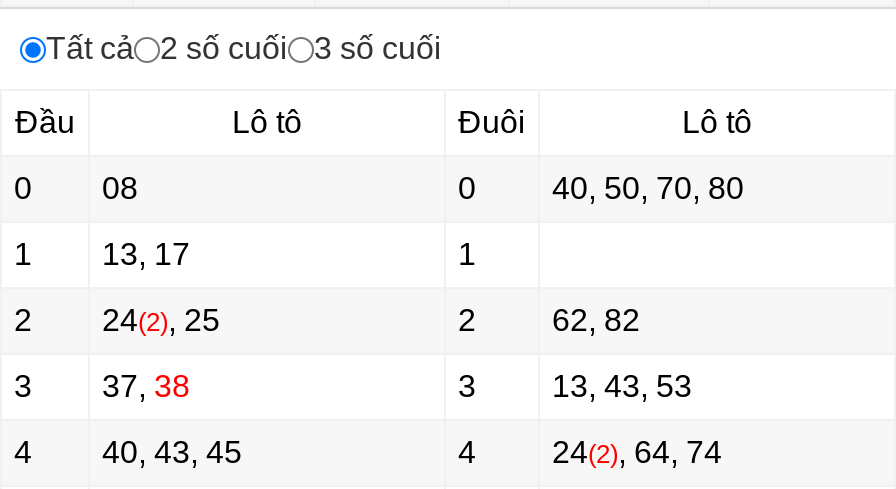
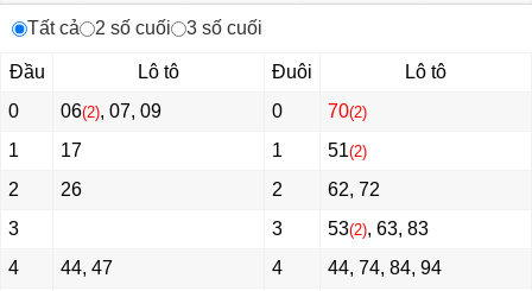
[102,171,138,205] 08 -> [61,101,161,121] 06(2), 07, 09
[552,171,744,205] 40, 50, 70, 80 -> [328,101,367,121] 70(2)
[102,237,190,271] 13, 17 -> [61,140,82,161] 17
none -> [328,140,367,161] 51(2)
[102,303,220,337] 24(2), 25 -> [61,180,82,200] 26
[552,303,640,337] 62, 82 -> [328,180,380,200] 62, 72
[102,369,190,403] 37, 38 -> none
[552,369,692,403] 13, 43, 53 -> [328,219,429,239] 53(2), 63, 83
[102,435,242,469] 40, 43, 45 -> [61,258,113,278] 44, 47
[552,435,722,469] 24(2), 64, 74 -> [328,258,442,278] 44, 74, 84, 94

